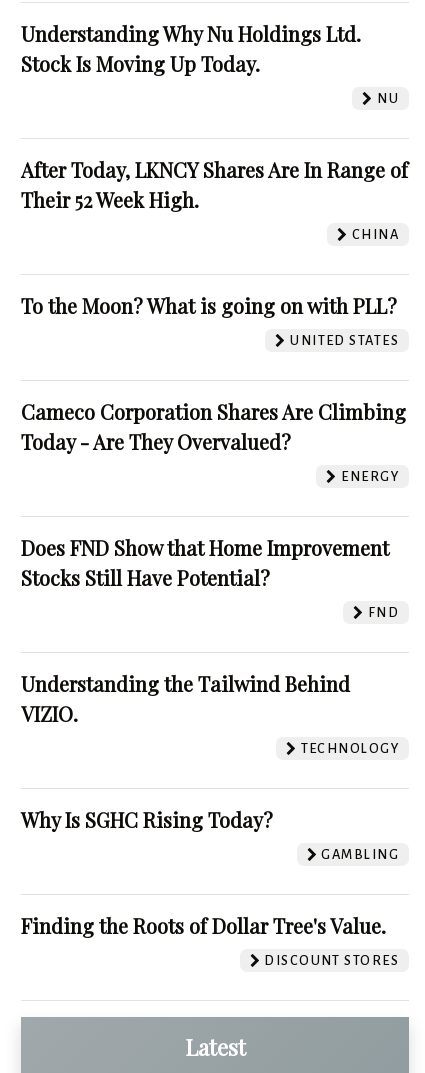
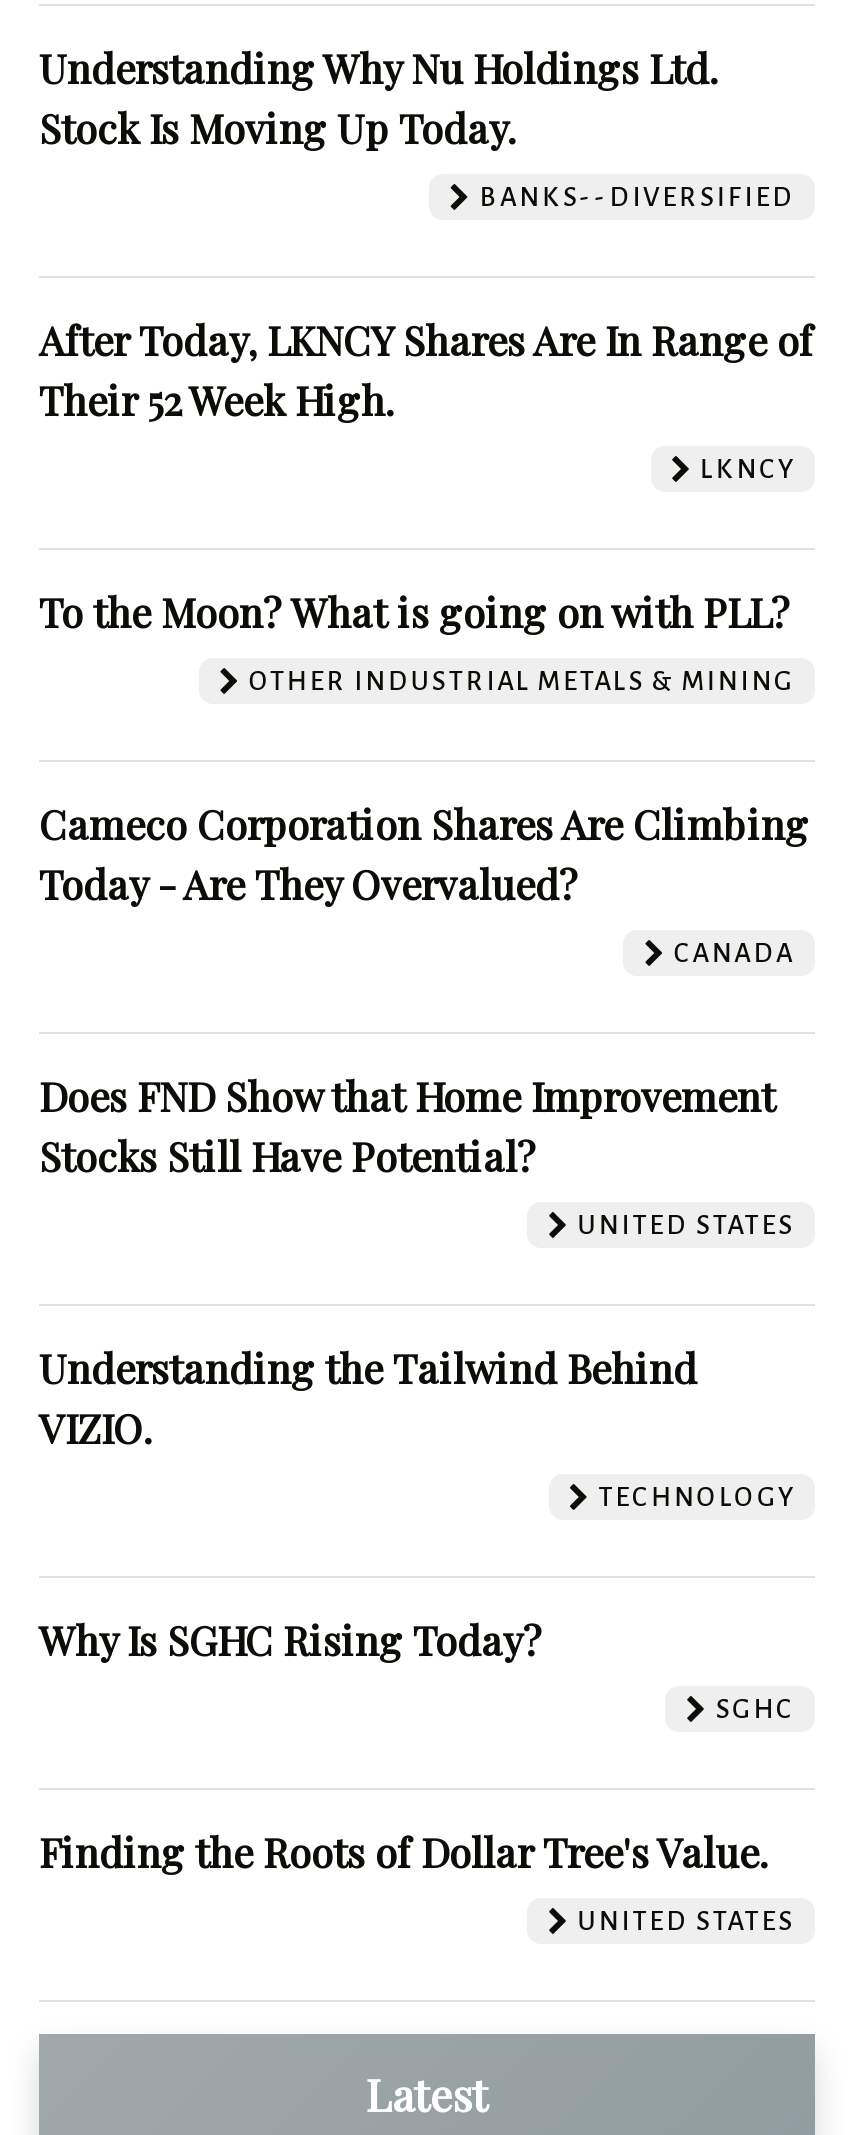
[374,90,399,105] NU -> [472,181,795,211] BANKS--DIVERSIFIED
[348,226,399,241] CHINA -> [694,453,795,483] LKNCY
[287,332,399,347] UNITED STATES -> [242,665,795,695] OTHER INDUSTRIAL METALS & MINING
[338,468,399,483] ENERGY -> [667,937,795,967] CANADA
[364,604,399,619] FND -> [571,1209,795,1239] UNITED STATES
[318,846,399,861] GAMBLING -> [709,1693,795,1723] SGHC
[261,952,399,967] DISCOUNT STORES -> [571,1905,795,1935] UNITED STATES

